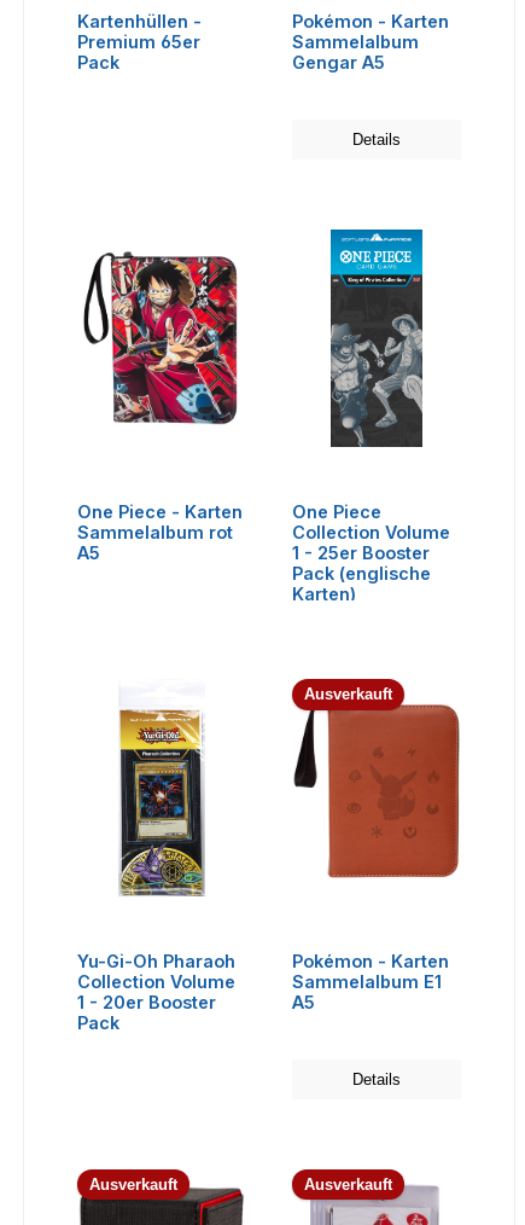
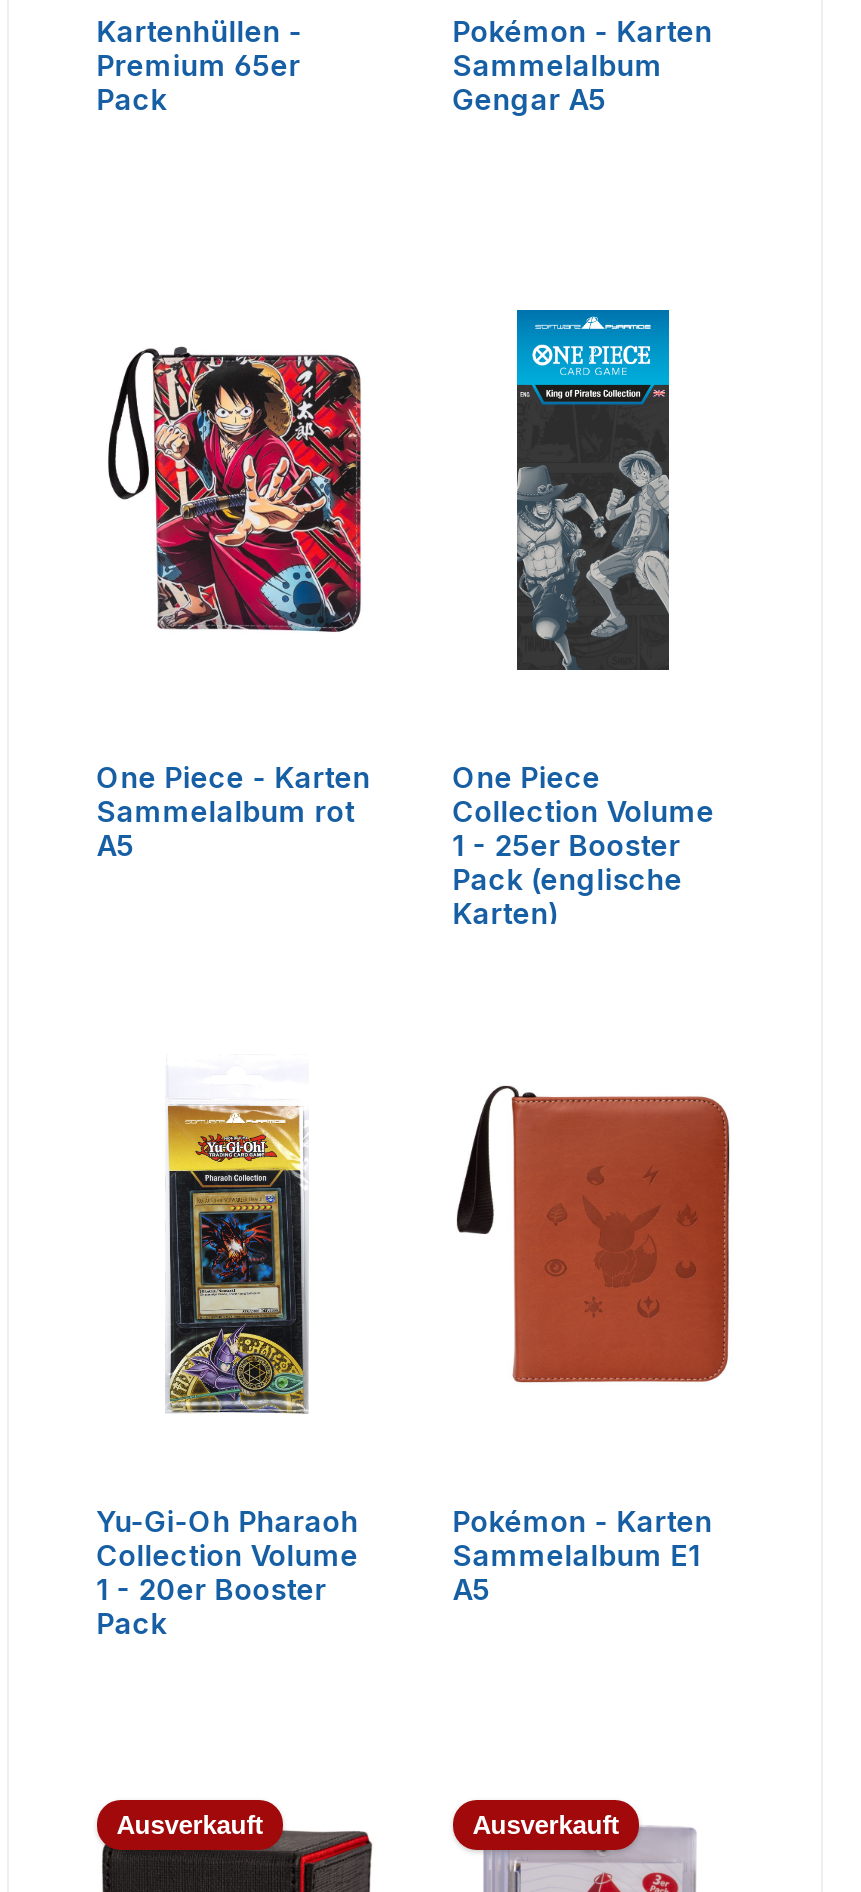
[352,130,401,149] Details -> none
[304,685,392,703] Ausverkauft -> none
[352,1071,401,1089] Details -> none

